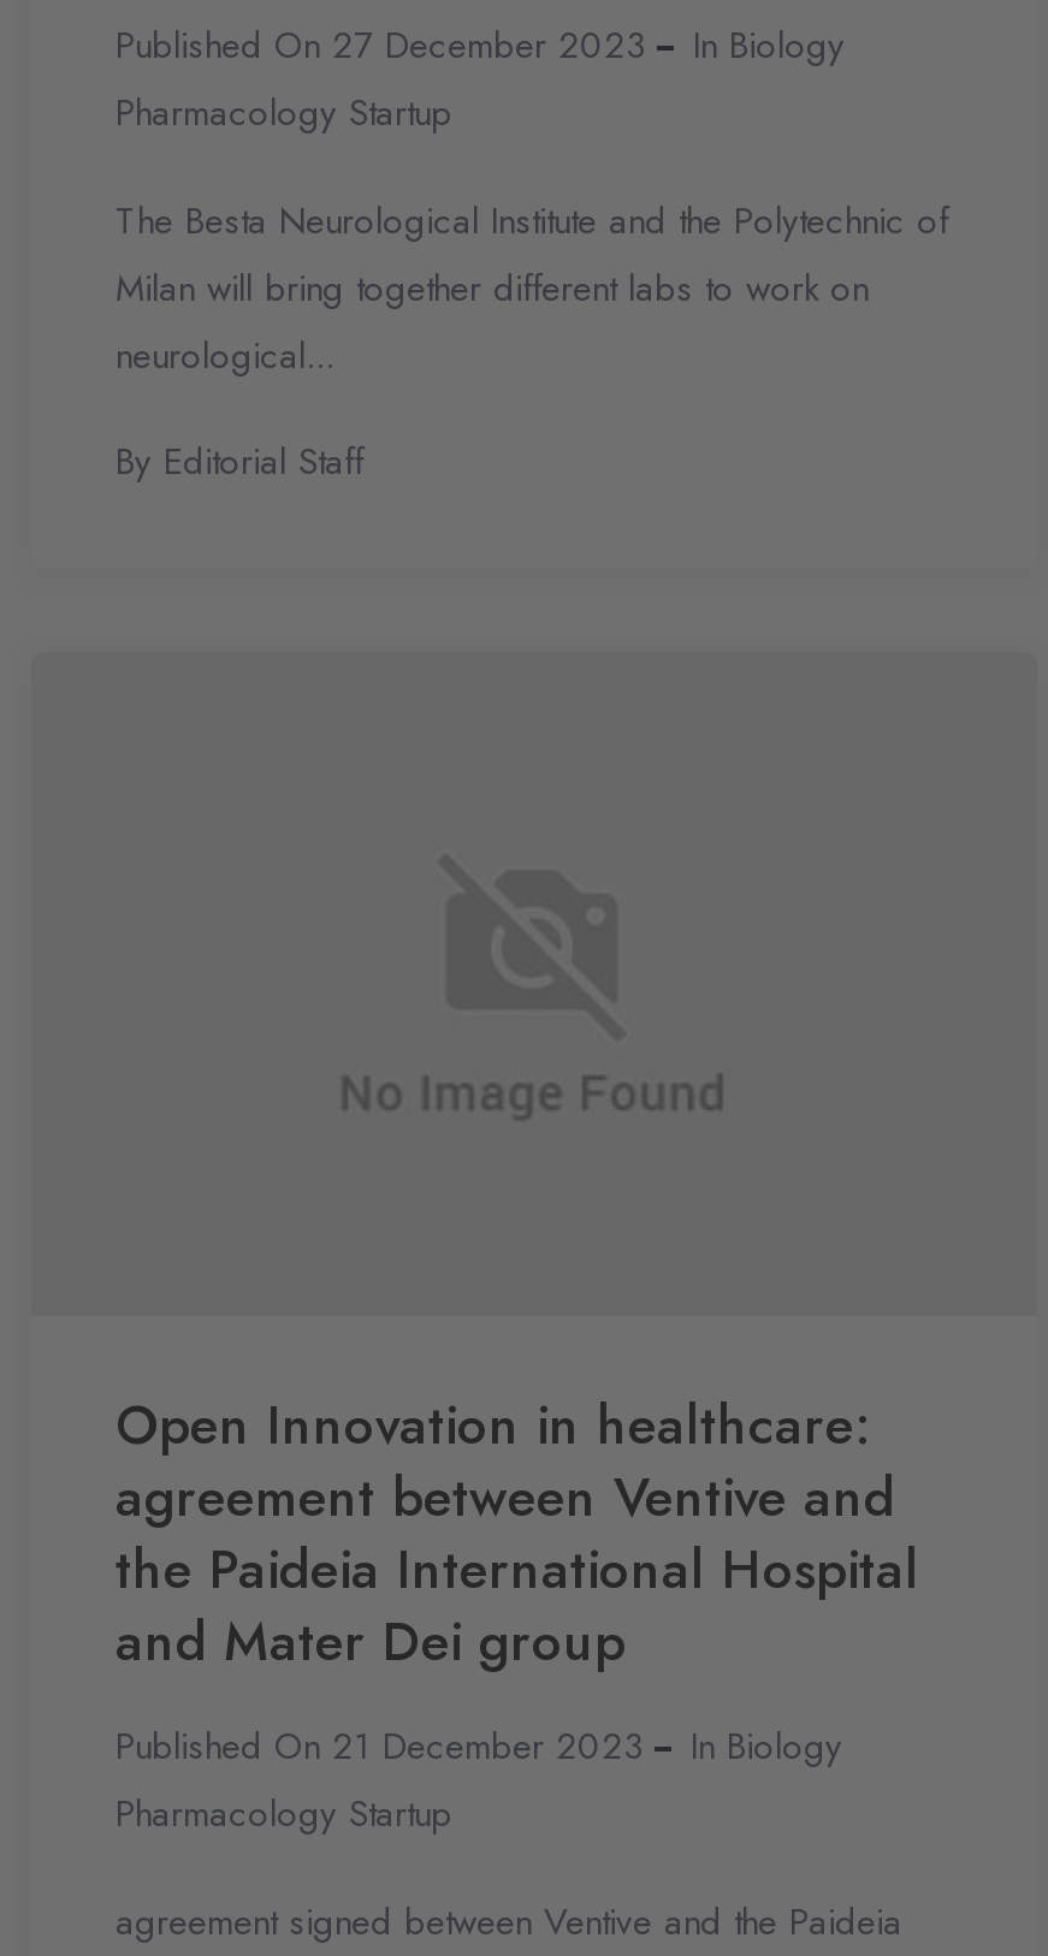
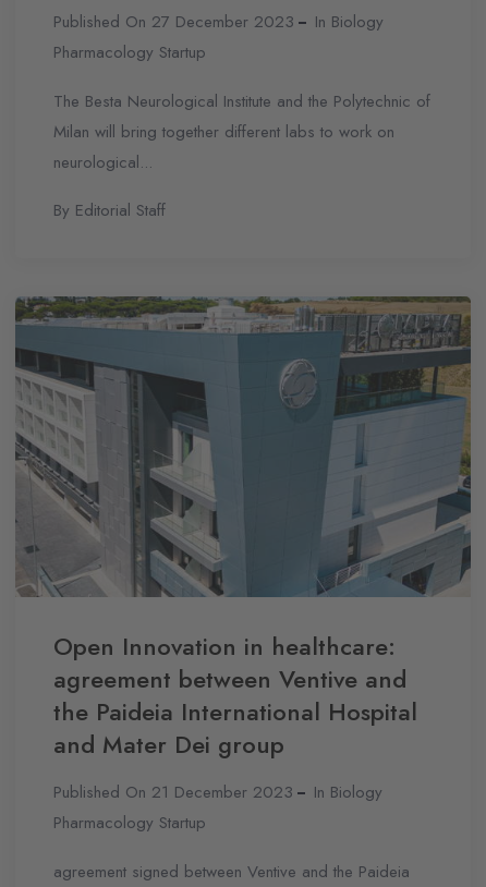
none -> [14,295,472,598] [image]

